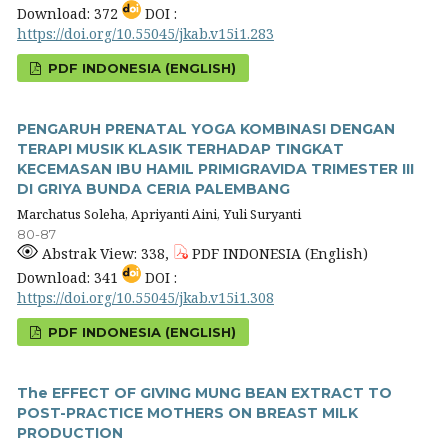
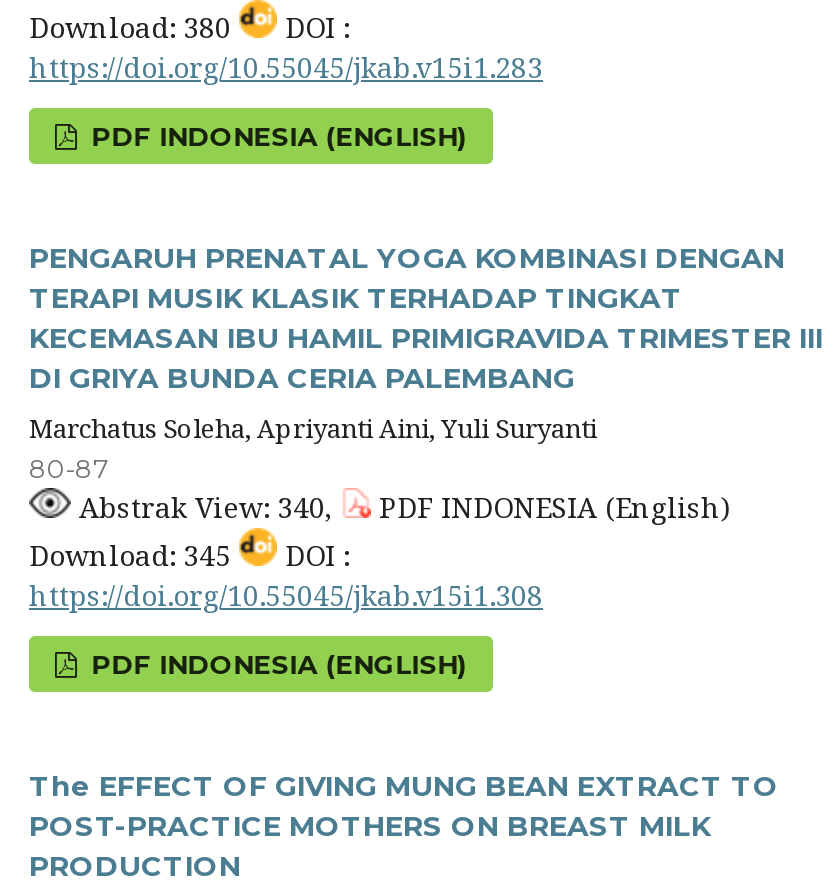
[17,3,177,22] Download: 372 DOI : -> [29,7,349,45] Download: 380 DOI :
[38,243,368,262] Abstrak View: 338, PDF INDONESIA (English) -> [71,487,731,525] Abstrak View: 340, PDF INDONESIA (English)
[17,267,177,286] Download: 341 DOI : -> [29,535,349,573] Download: 345 DOI :

